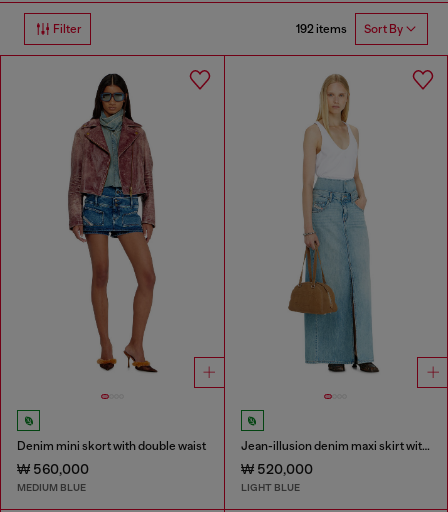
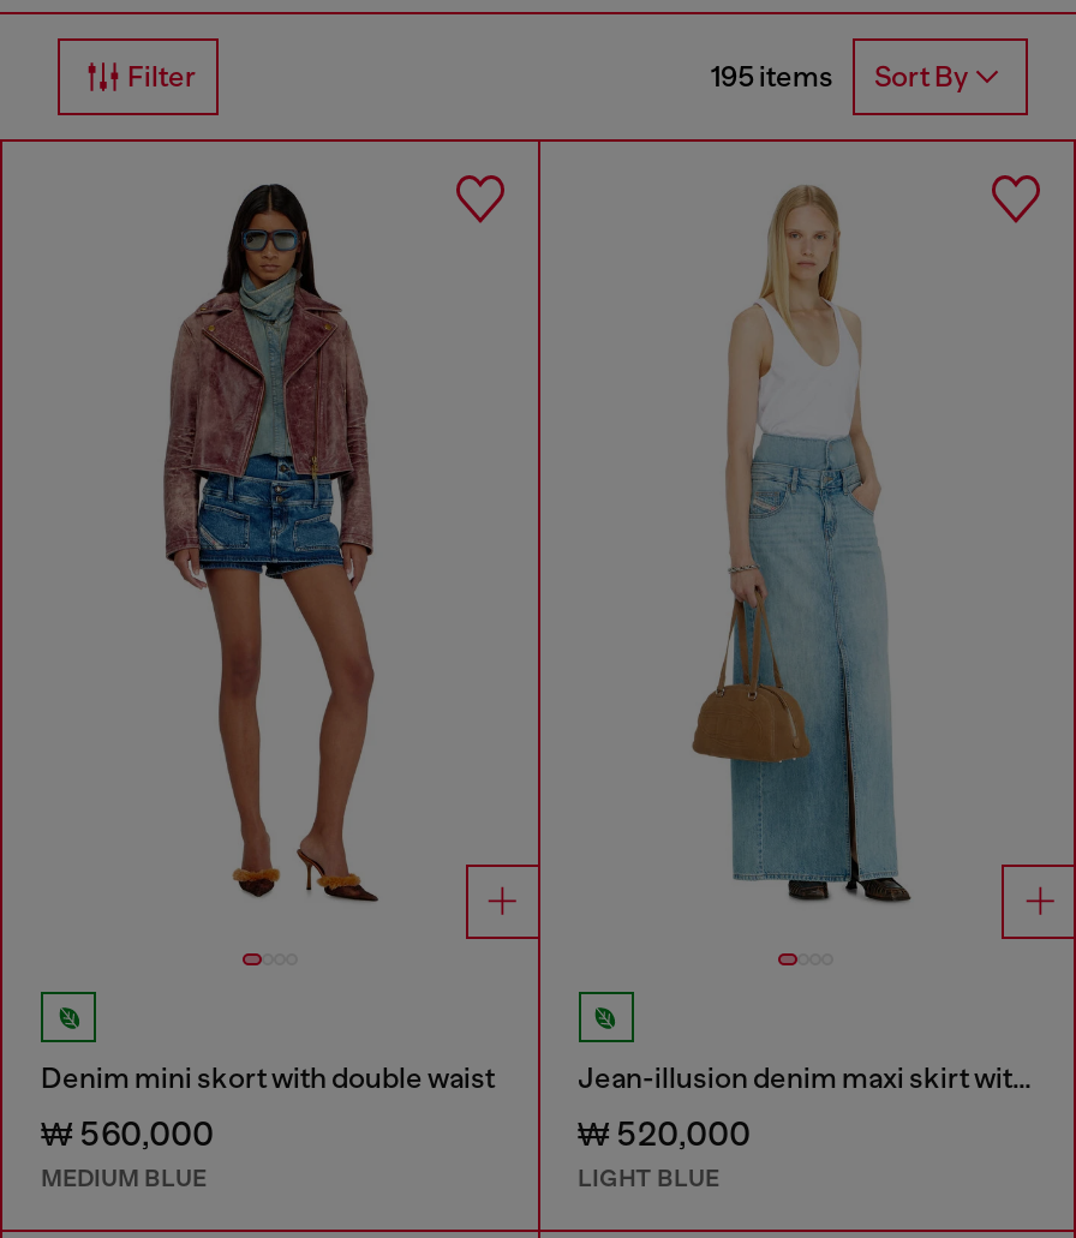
[296,22,403,36] 192 items Sort By -> [711,60,968,95] 195 items Sort By

